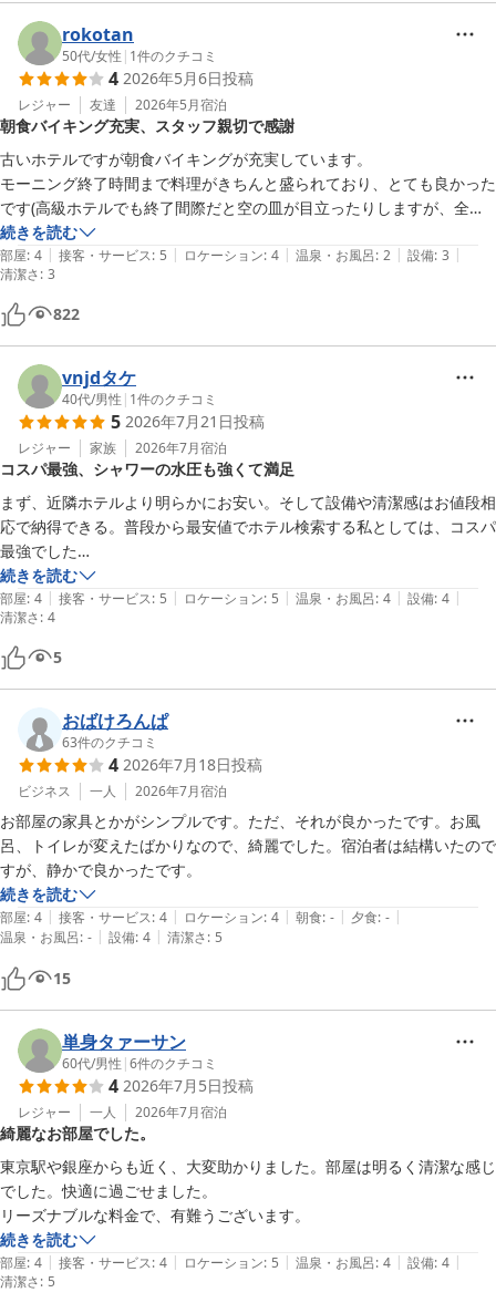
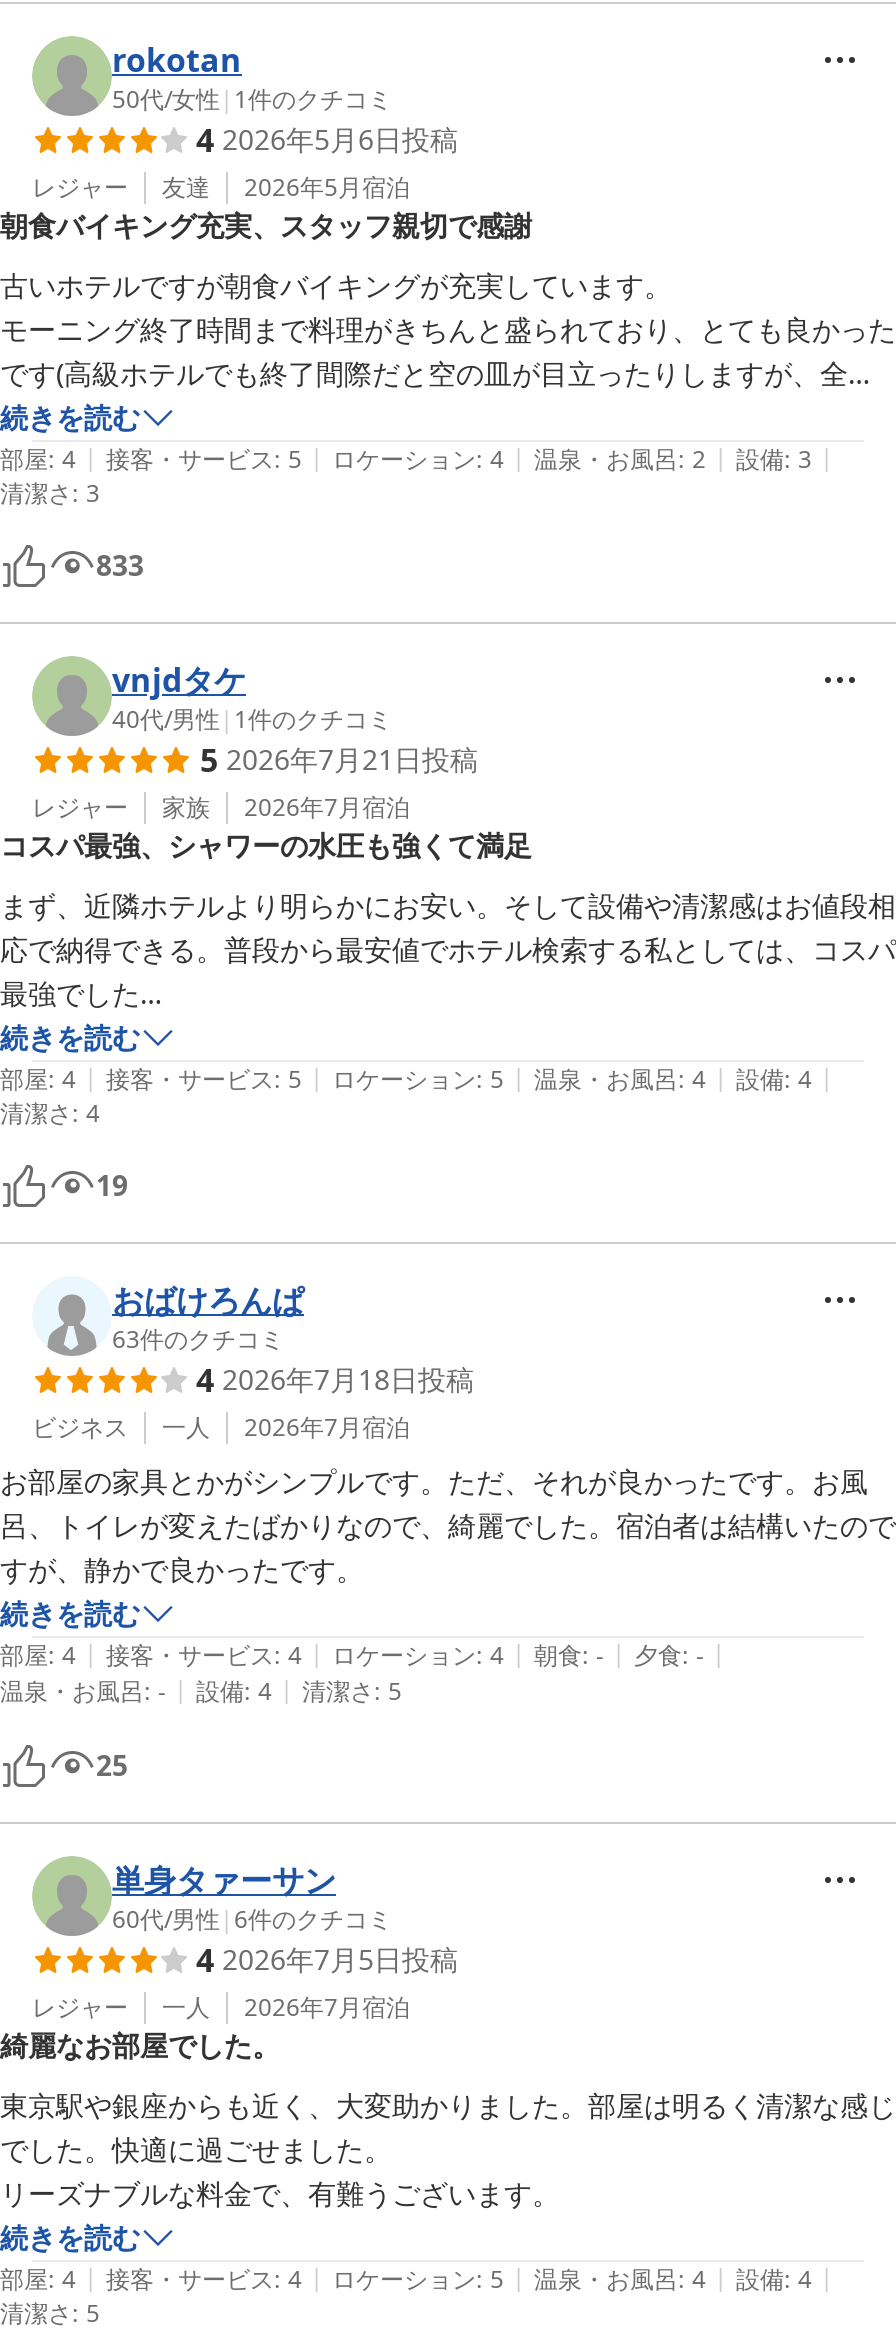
[53,303,80,324] 822 -> [96,546,144,584] 833
[53,647,62,668] 5 -> [96,1166,128,1204] 19
[53,968,71,989] 15 -> [96,1746,128,1784] 25

